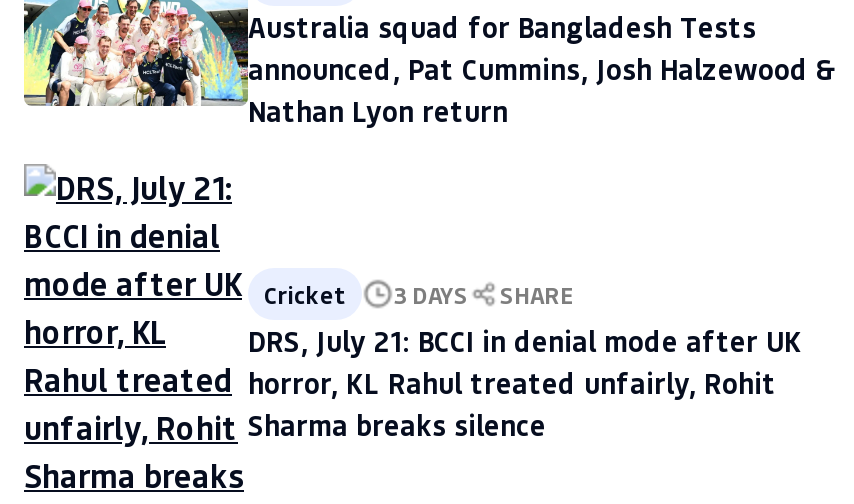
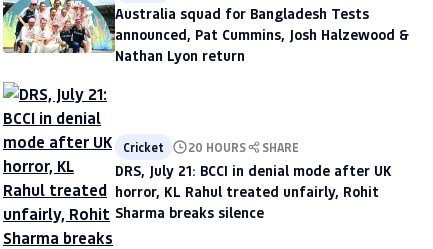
[264,278,574,310] Cricket 3 DAYS SHARE -> [123,139,299,155] Cricket 20 HOURS SHARE

